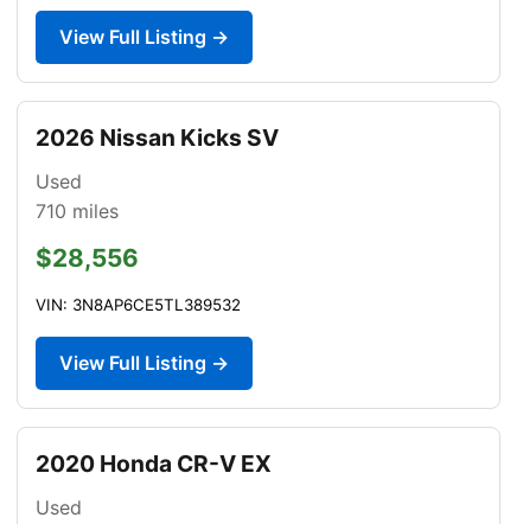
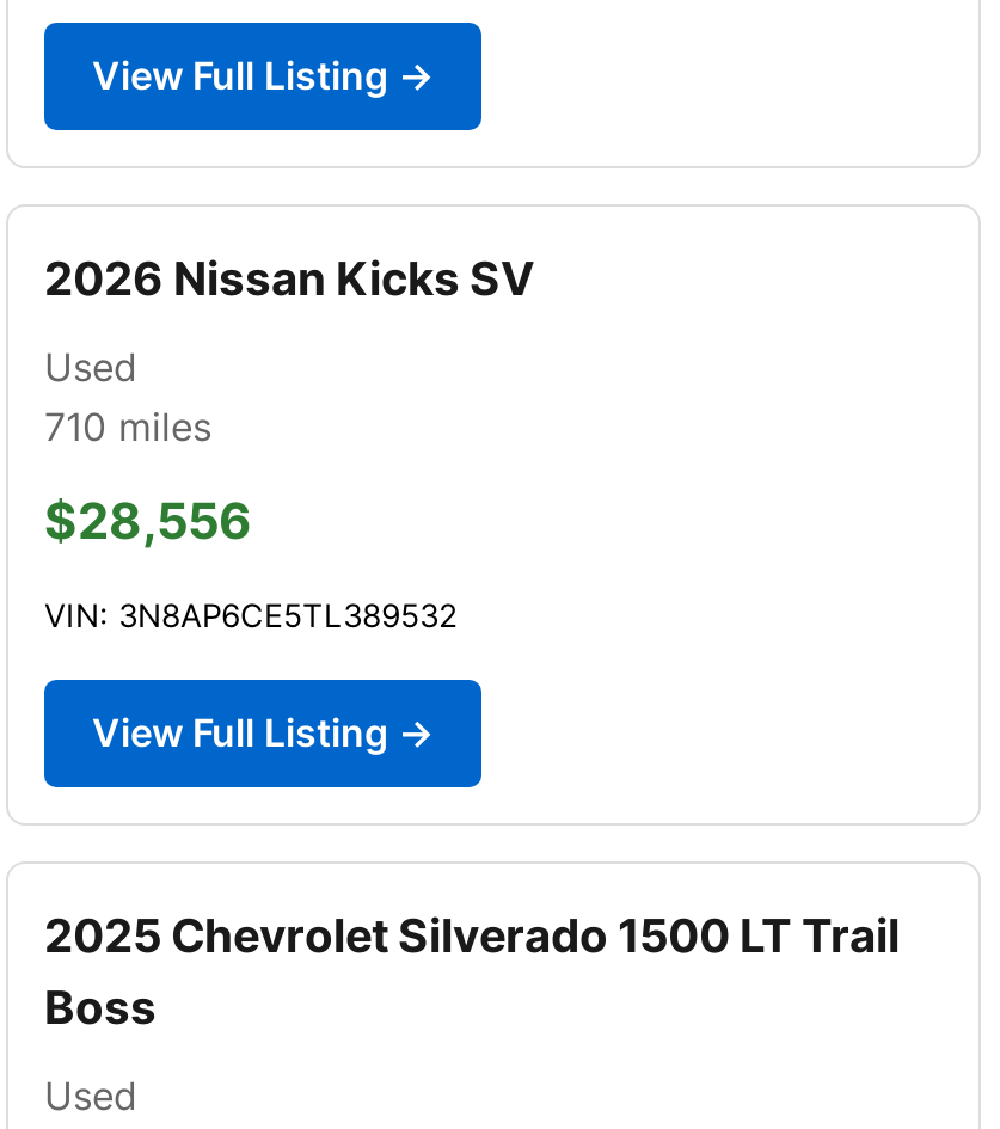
[36,449,272,478] 2020 Honda CR-V EX -> [44,907,900,1036] 2025 Chevrolet Silverado 1500 LT Trail | Boss

